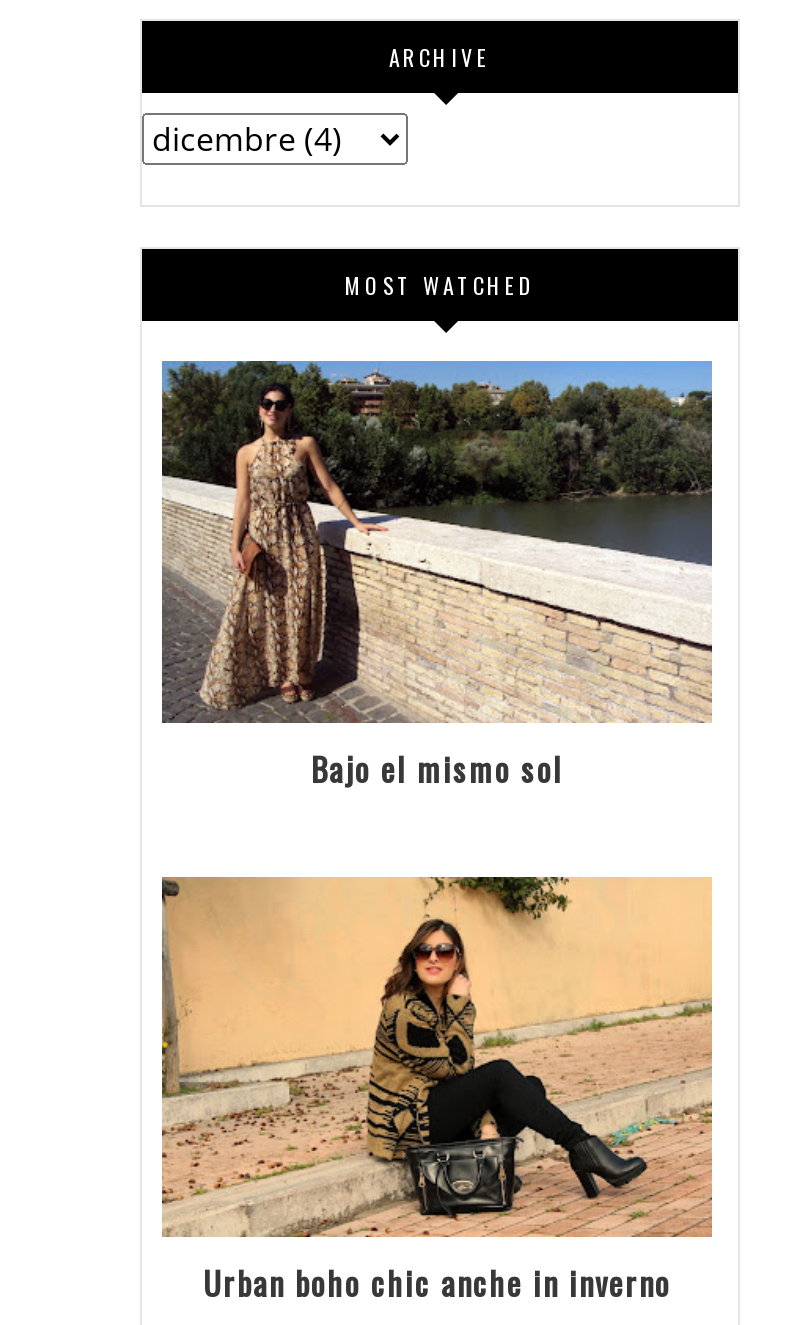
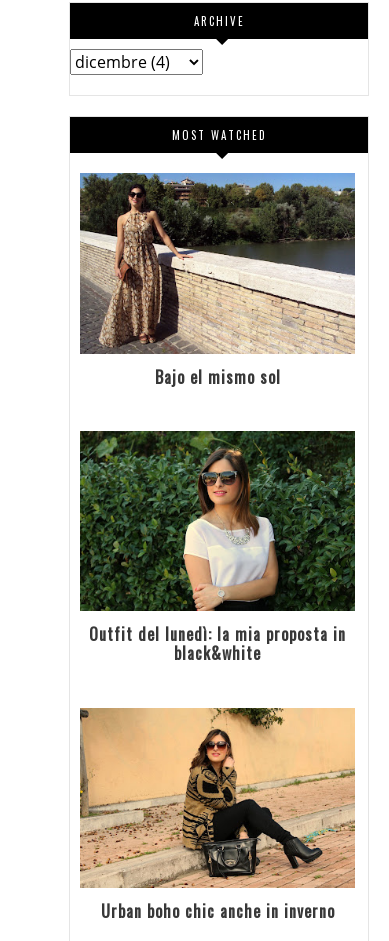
none -> [79,430,356,665] [image] | Outfit del lunedì: la mia proposta in | black&white

